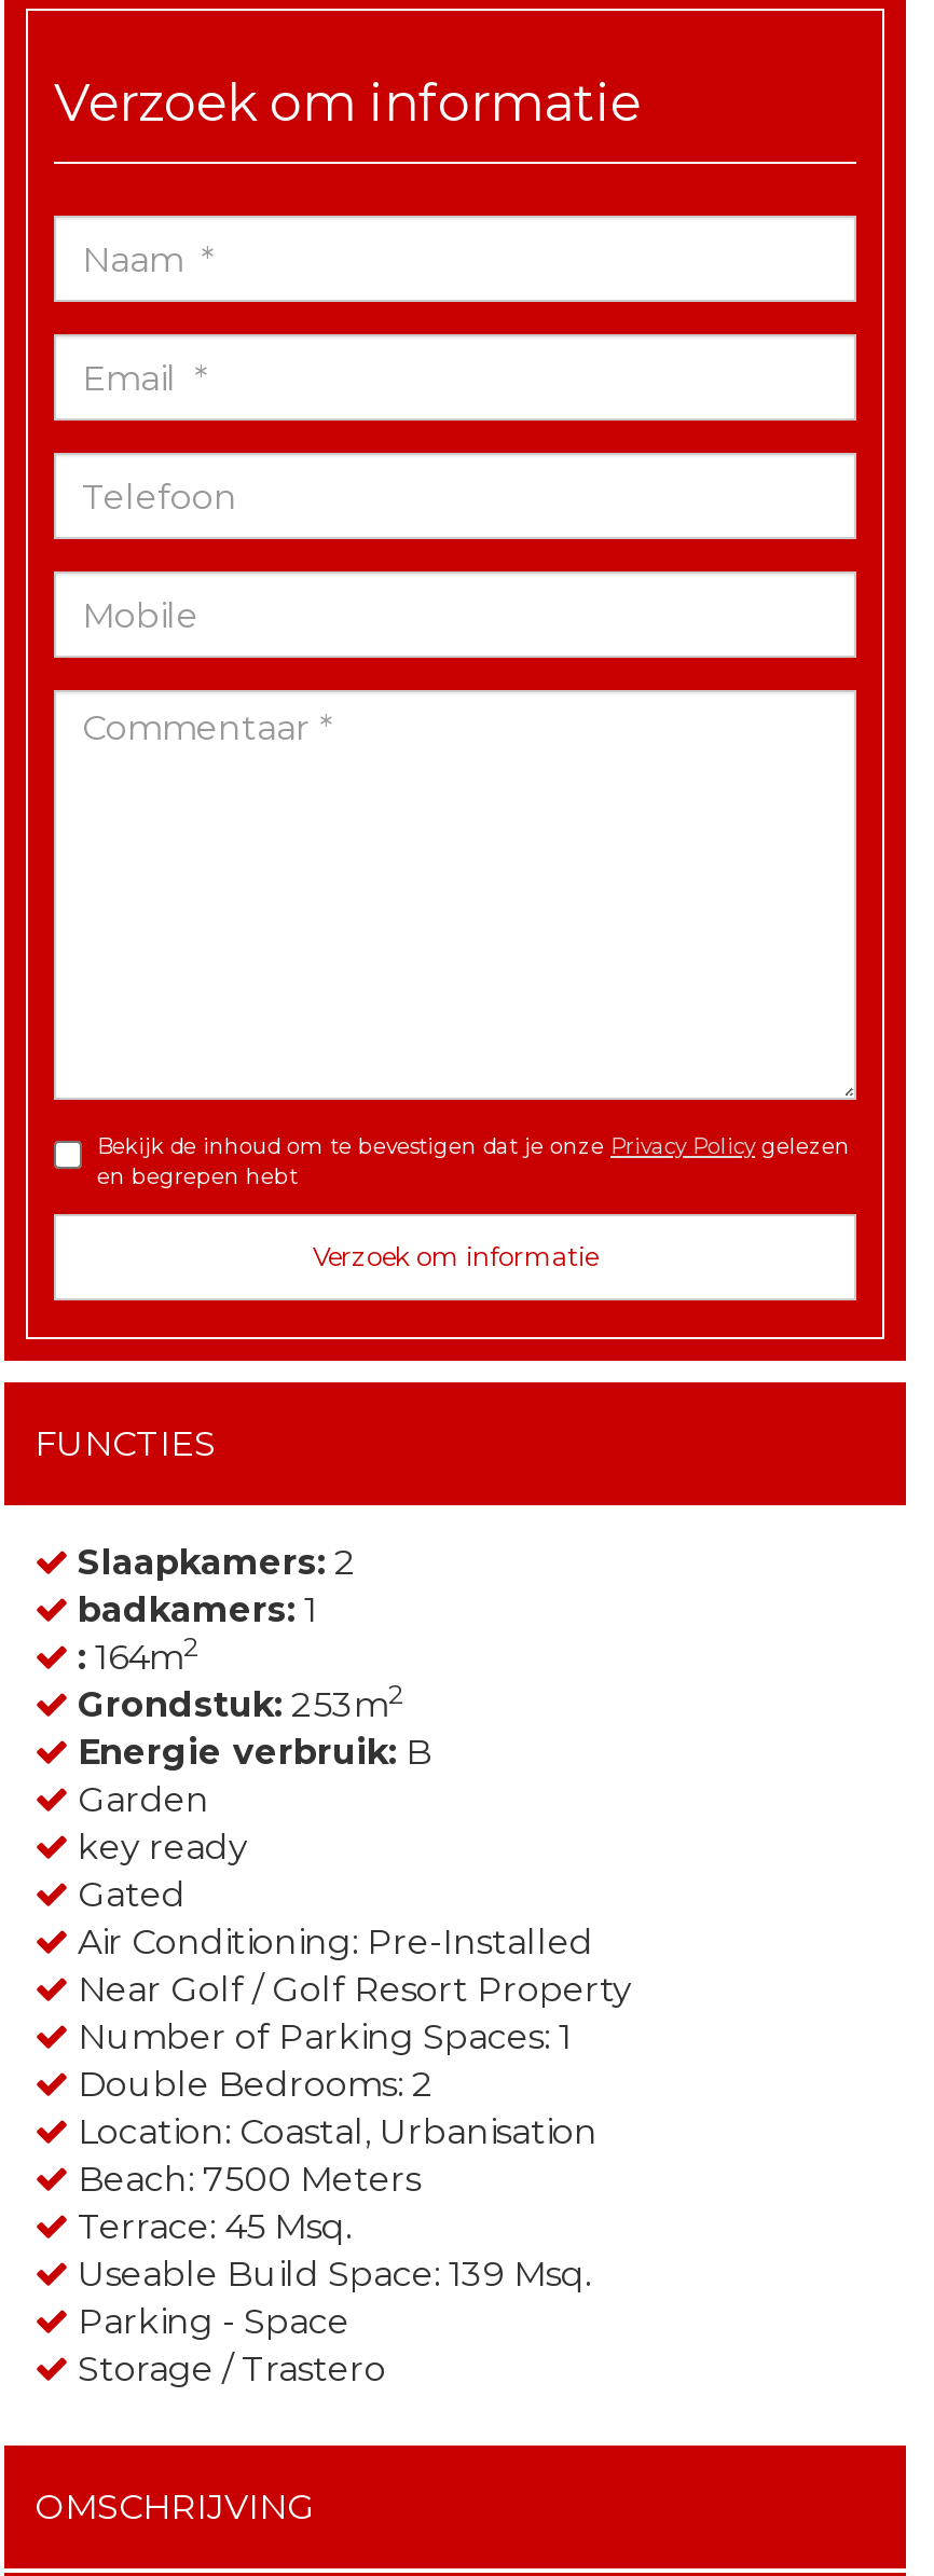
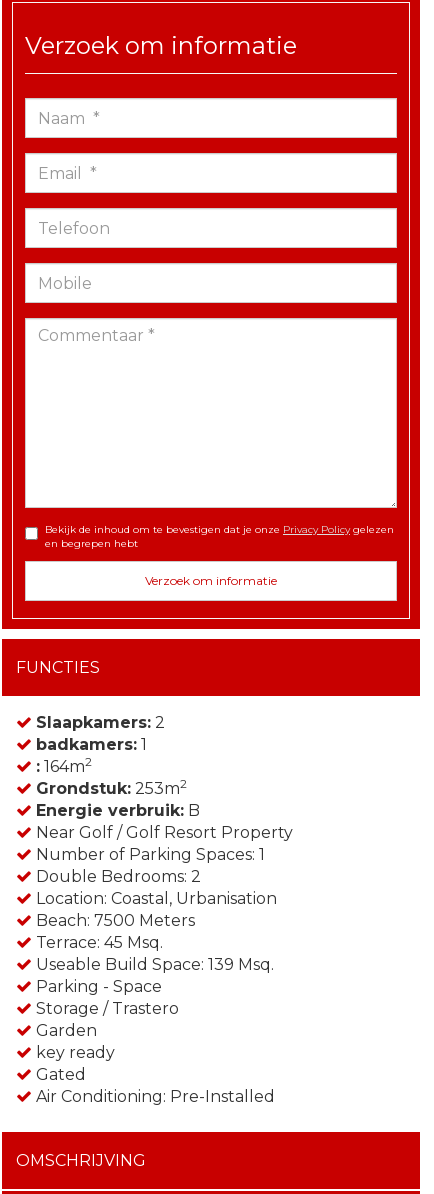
moved [69,1779,593,1962] -> [32,1021,275,1106]: Garden | key ready | Gated | Air Conditioning: Pre-Installed
moved [69,1969,632,2389] -> [32,823,293,1018]: Near Golf / Golf Resort Property | Number of Parking Spaces: 1 | Double Bedrooms: 2 | ... | Parking - Space | Storage / Trastero

